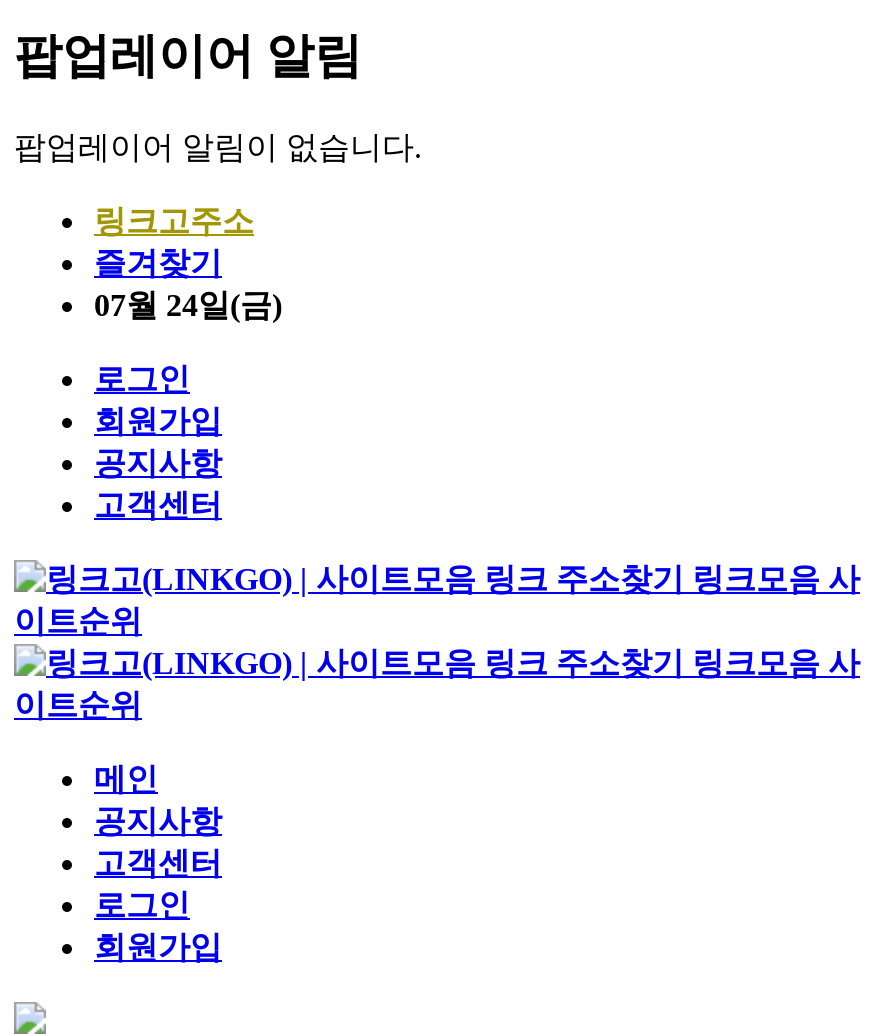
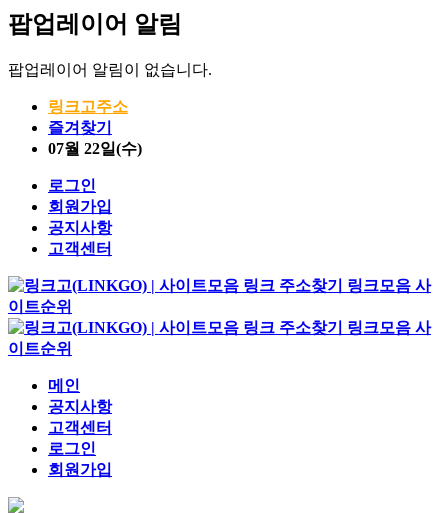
[94,288,282,322] 07월 24일(금) -> [48,140,142,157] 07월 22일(수)

